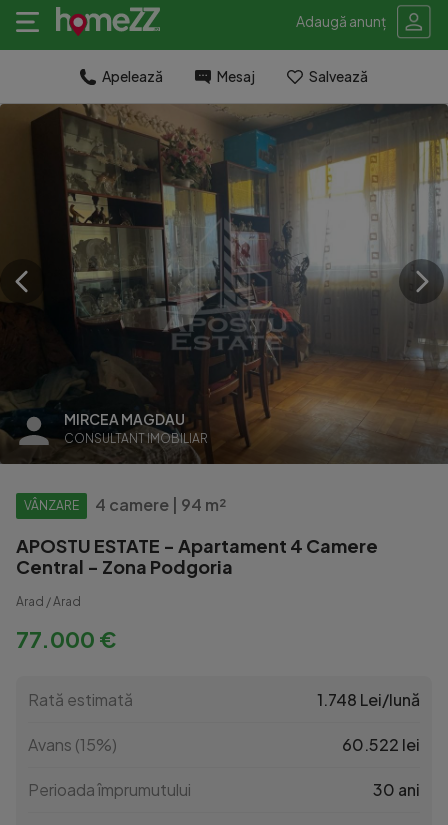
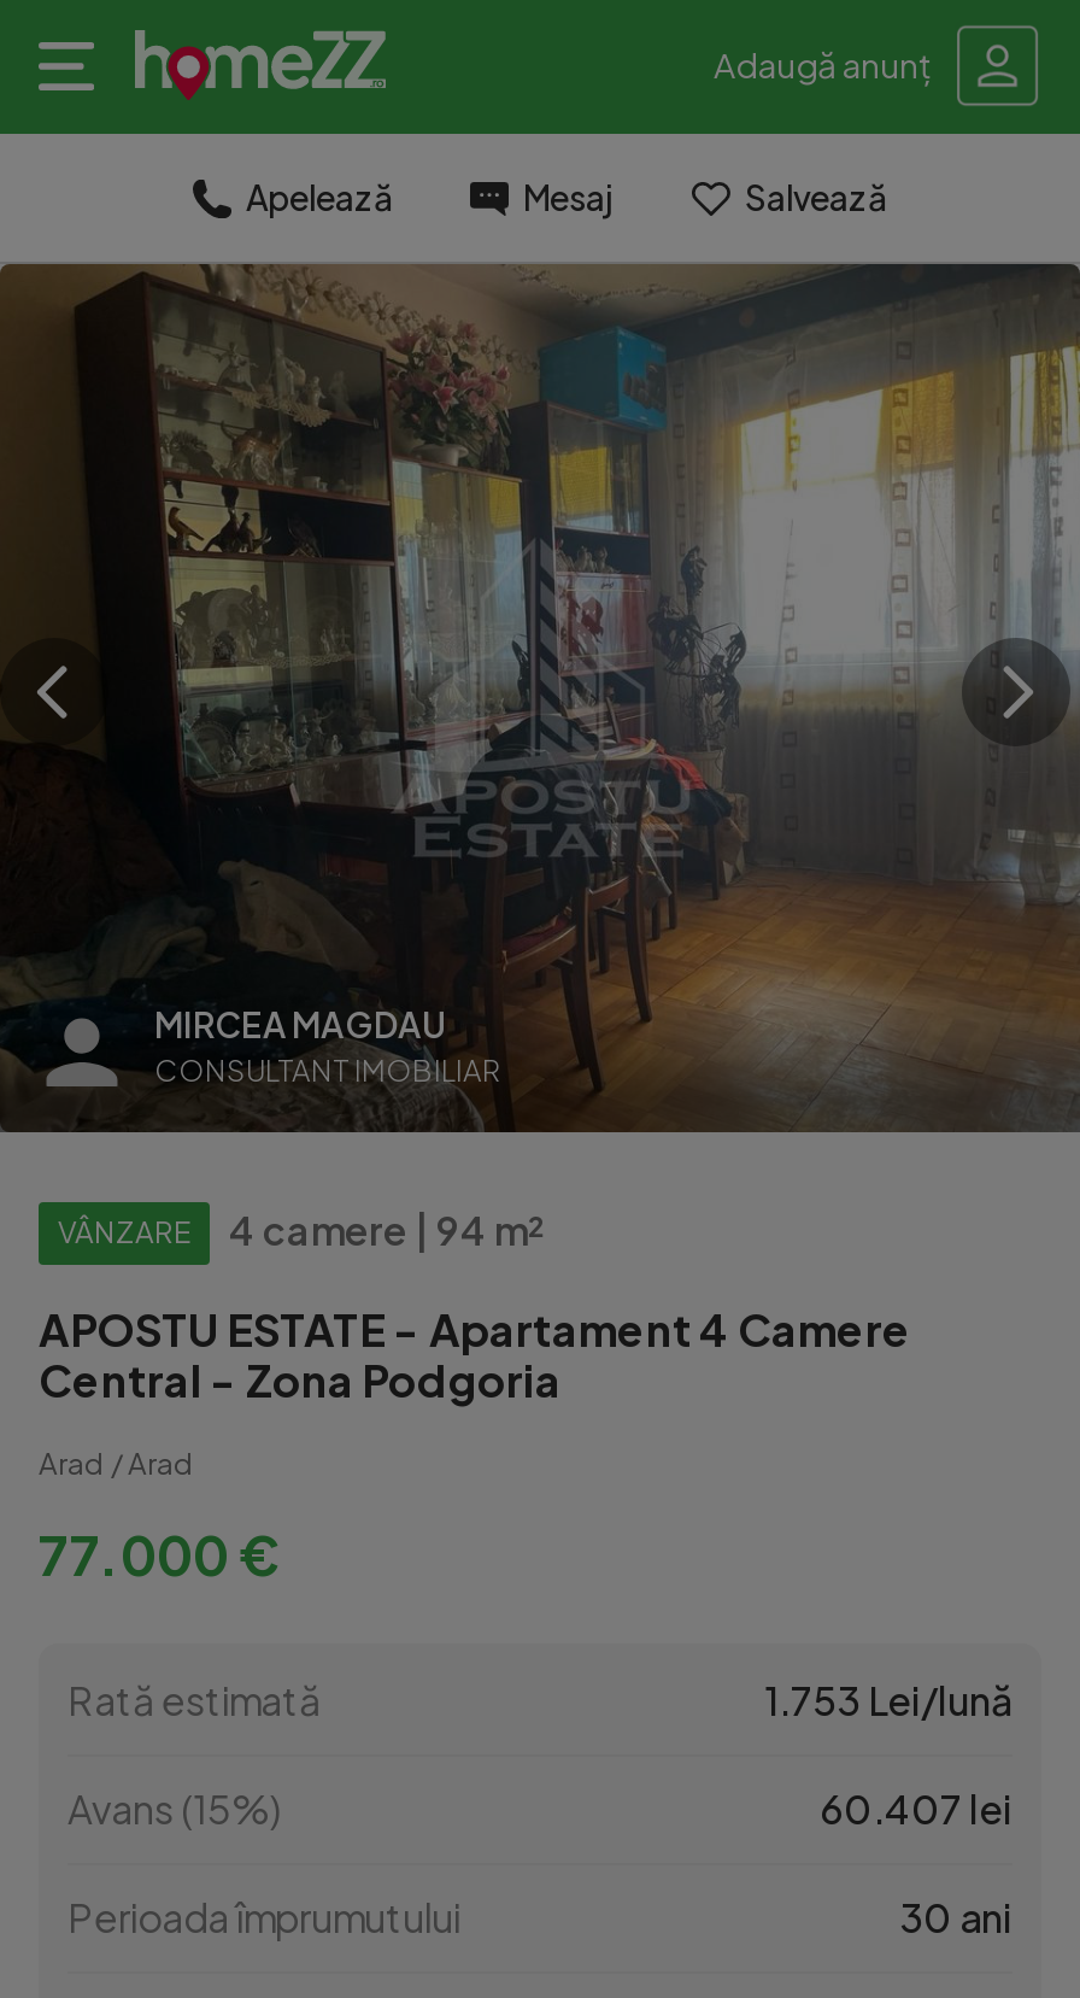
[317,689,420,710] 1.748 Lei/lună -> [764,1675,1012,1725] 1.753 Lei/lună
[342,734,420,755] 60.522 lei -> [820,1783,1012,1834] 60.407 lei

